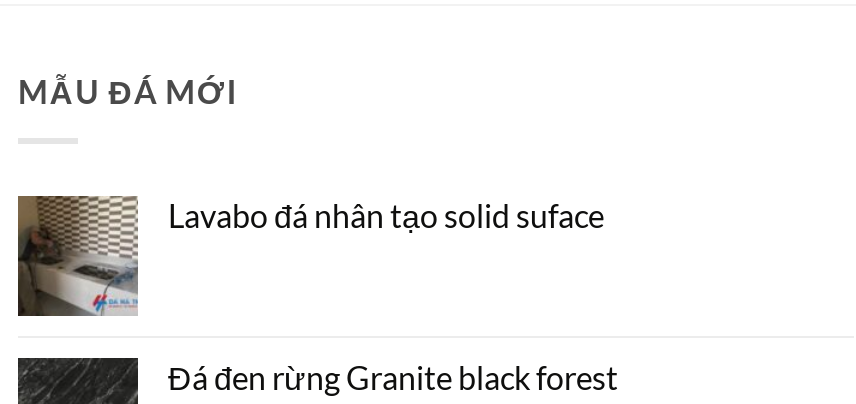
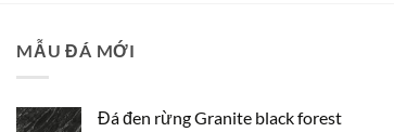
[18,194,604,318] [image] | Lavabo đá nhân tạo solid suface -> none

